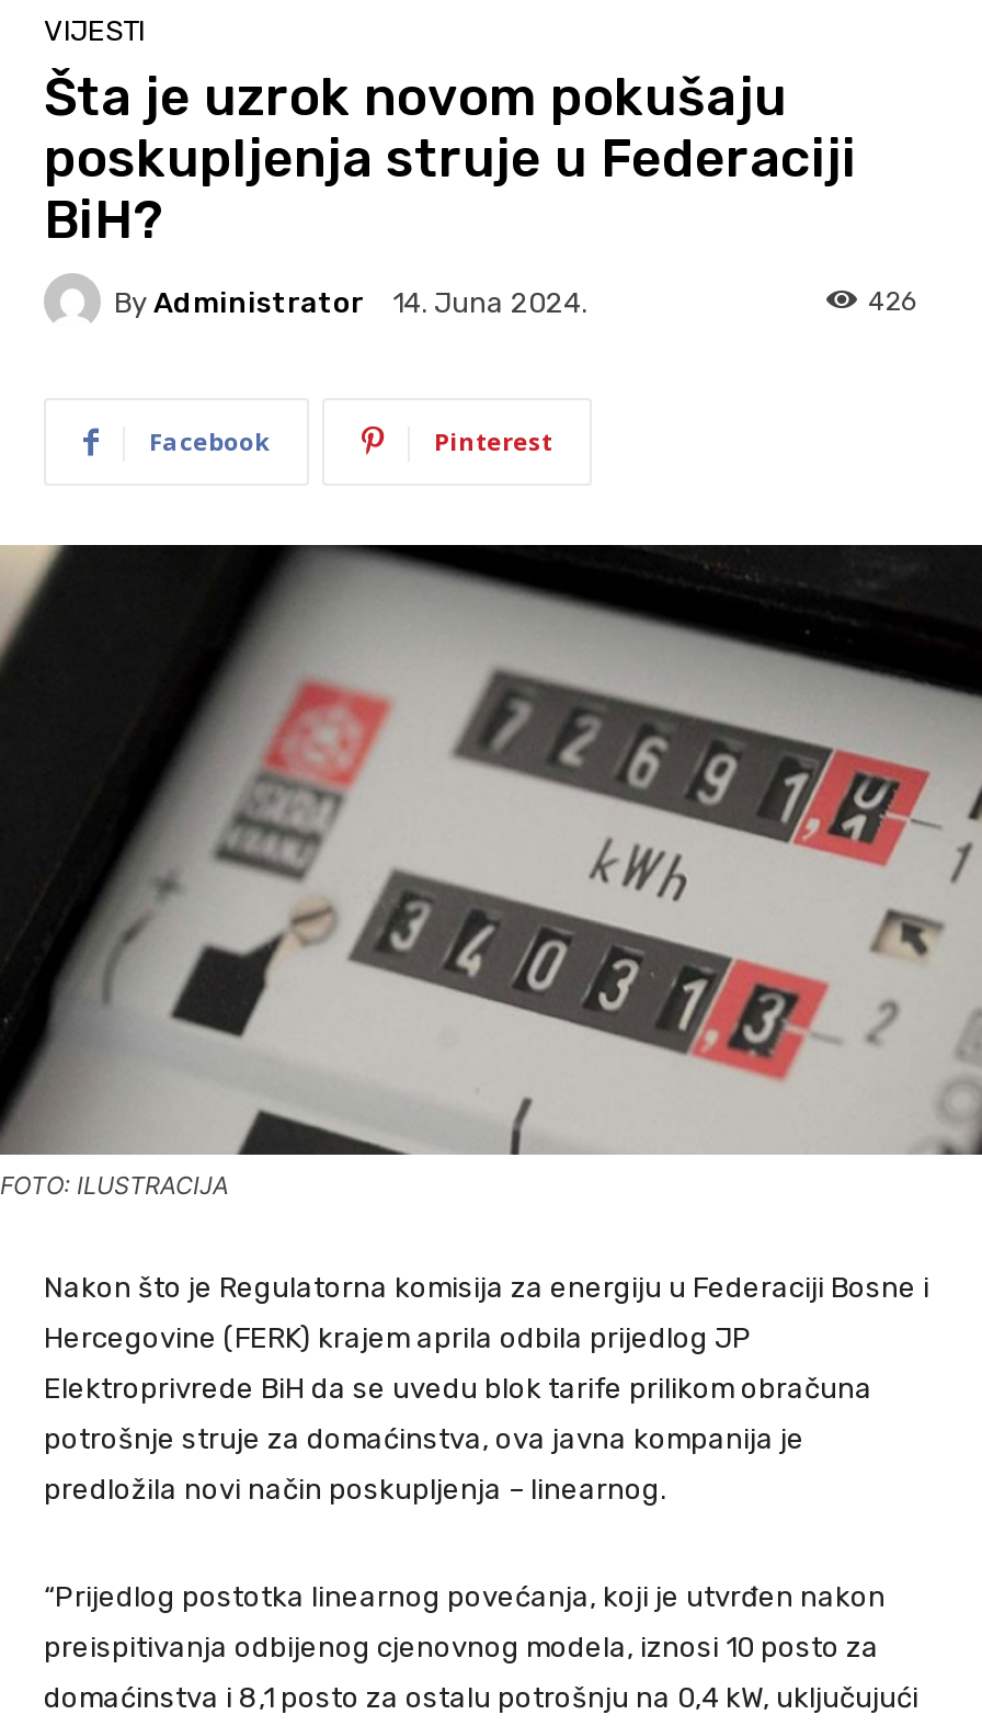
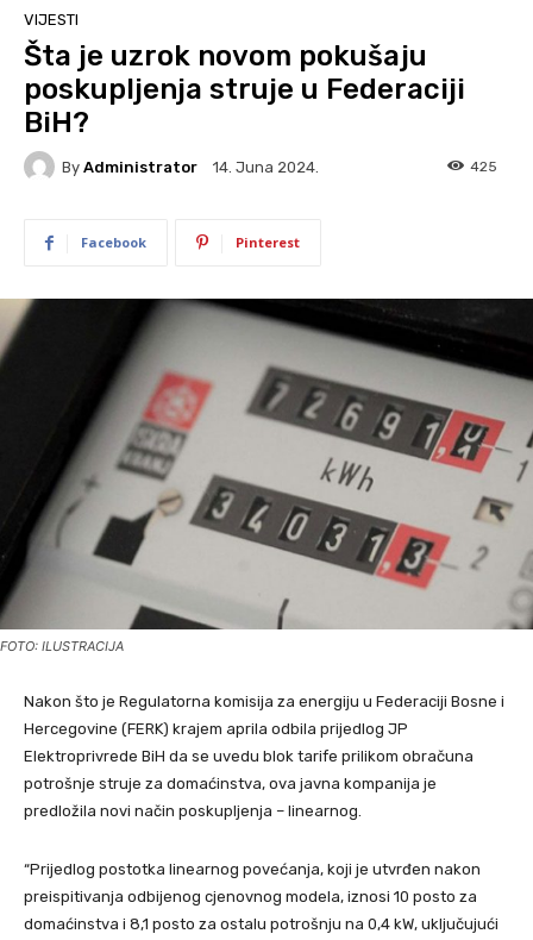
[868,286,916,317] 426 -> [470,158,497,175] 425

